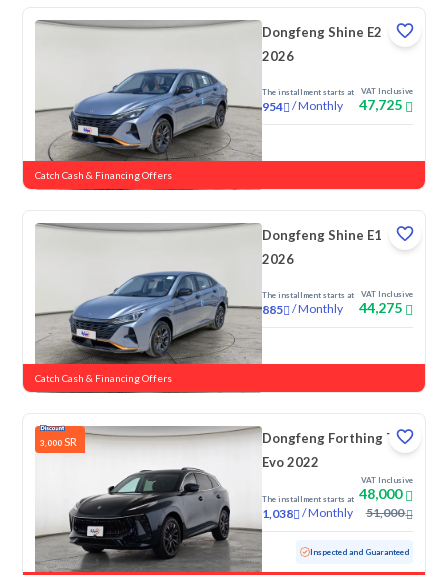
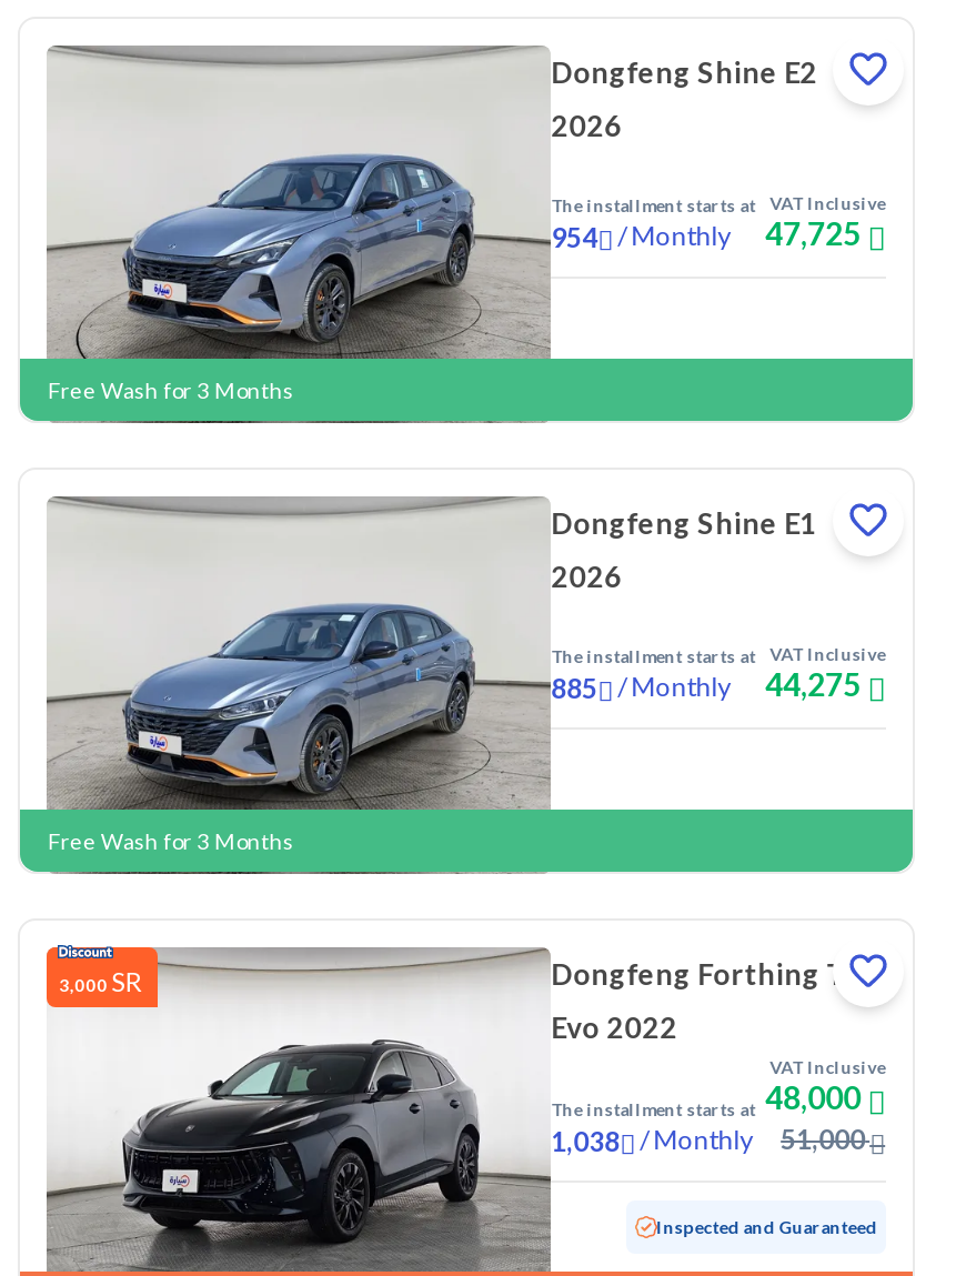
[35,169,172,181] Catch Cash & Financing Offers -> [48,377,294,403] Free Wash for 3 Months
[35,372,172,384] Catch Cash & Financing Offers -> [48,828,294,854] Free Wash for 3 Months

